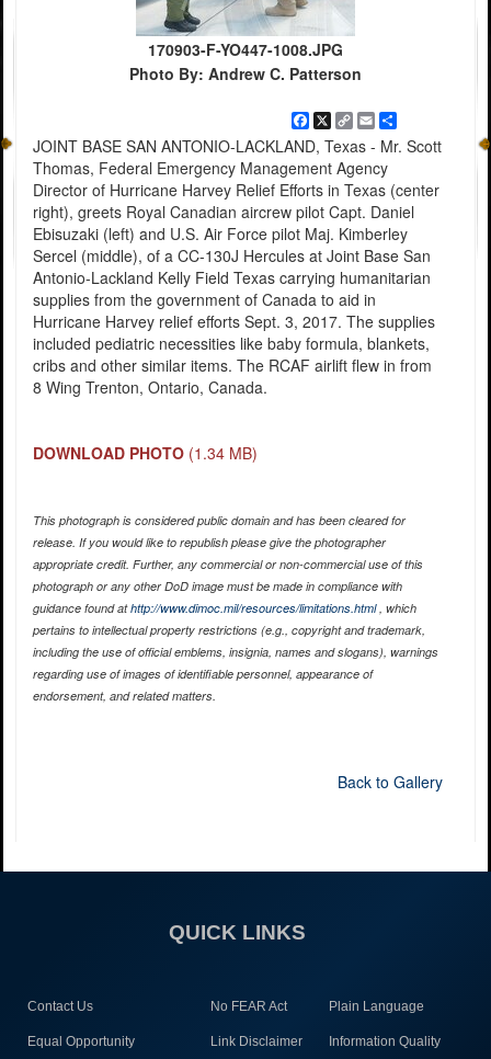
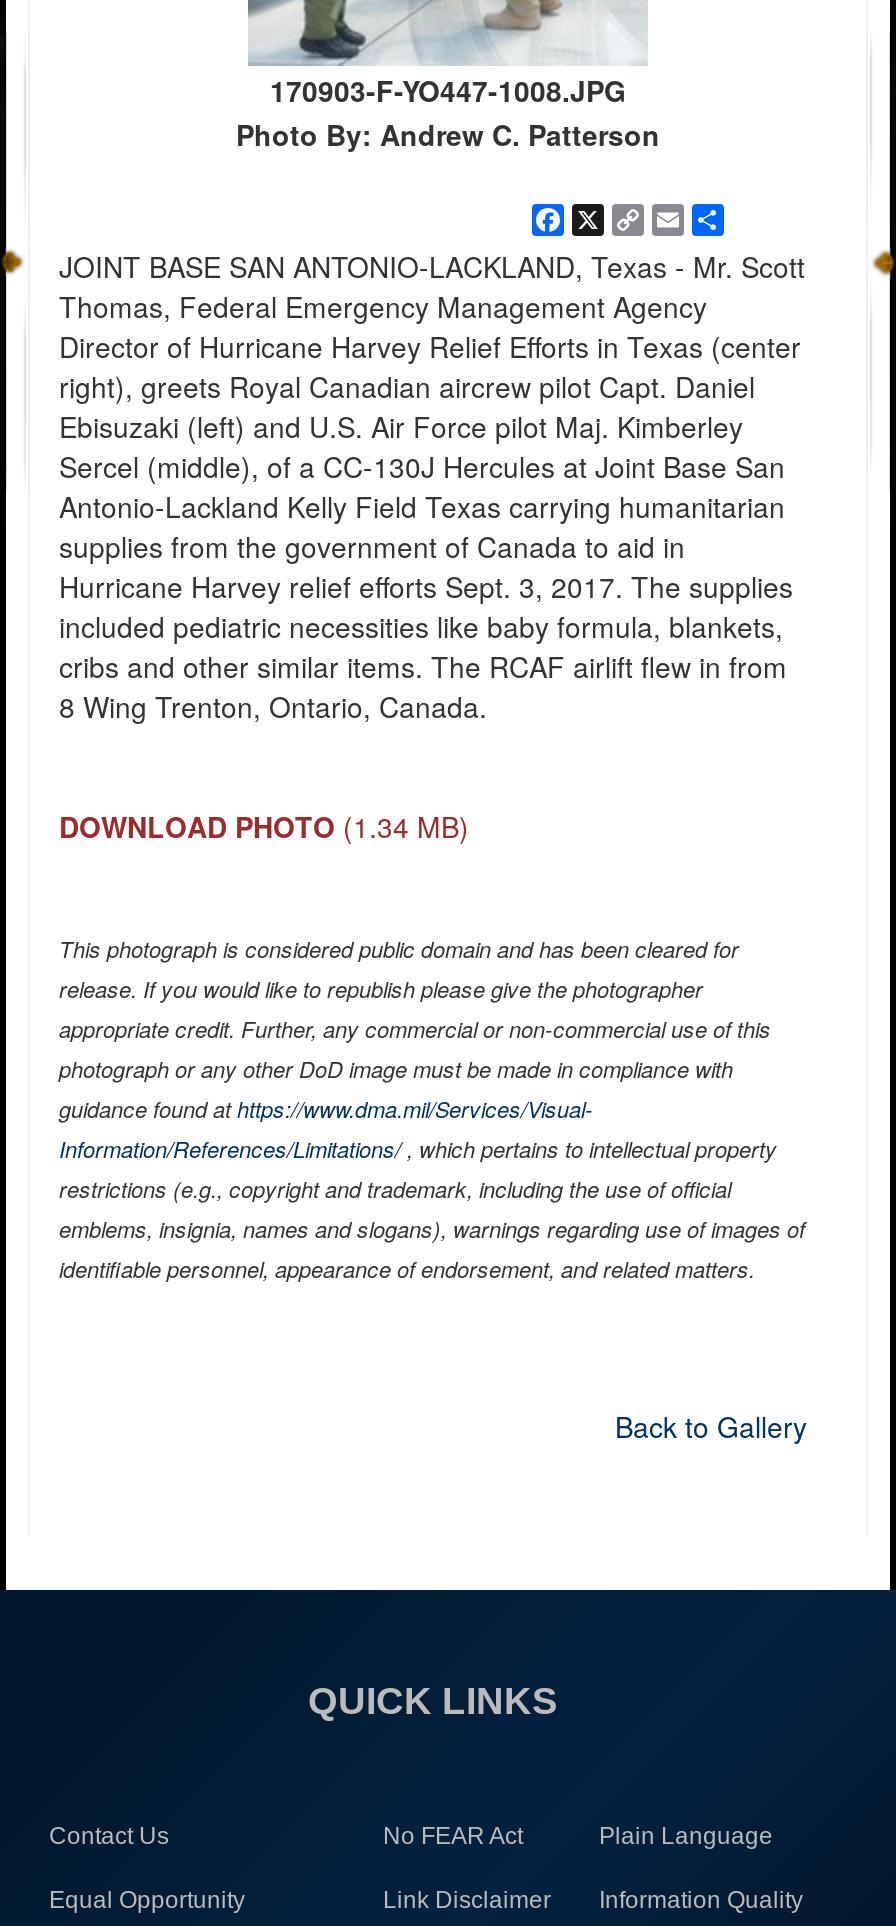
[32,600,438,704] guidance found athttp://www.dimoc.mil/resources/limitations.html, which | pertains to intellectual property restrictions (e.g., copyright and trademark, | including the use of official emblems, insignia, names and slogans), warnings | regarding use of images of identifiable personnel, appearance of | endorsement, and related matters. -> [59,1095,805,1285] guidance found athttps://www.dma.mil/Services/Visual- | Information/References/Limitations/, which pertains to intellectual property | restrictions (e.g., copyright and trademark, including the use of official | emblems, insignia, names and slogans), warnings regarding use of images of | identifiable personnel, appearance of endorsement, and related matters.

